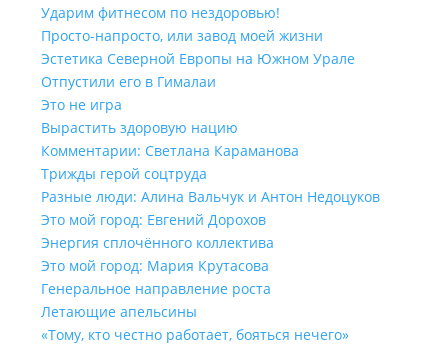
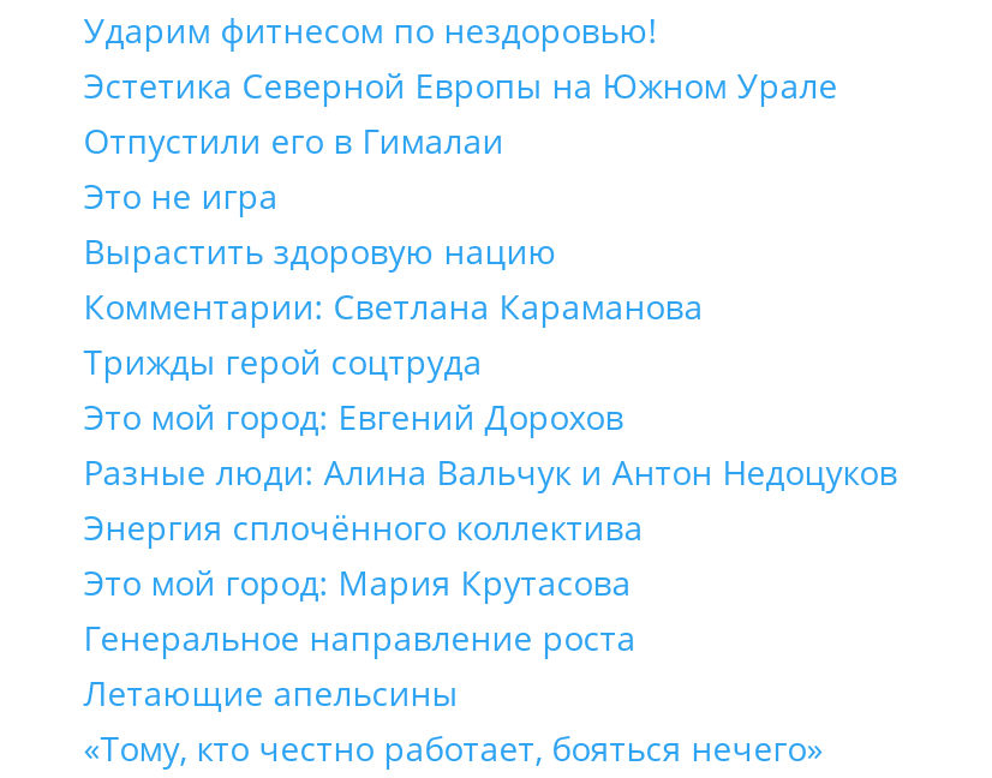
[41,26,323,45] Просто-напросто, или завод моей жизни -> none
moved [41,210,266,229] -> [84,394,624,439]: Это мой город: Евгений Дорохов

